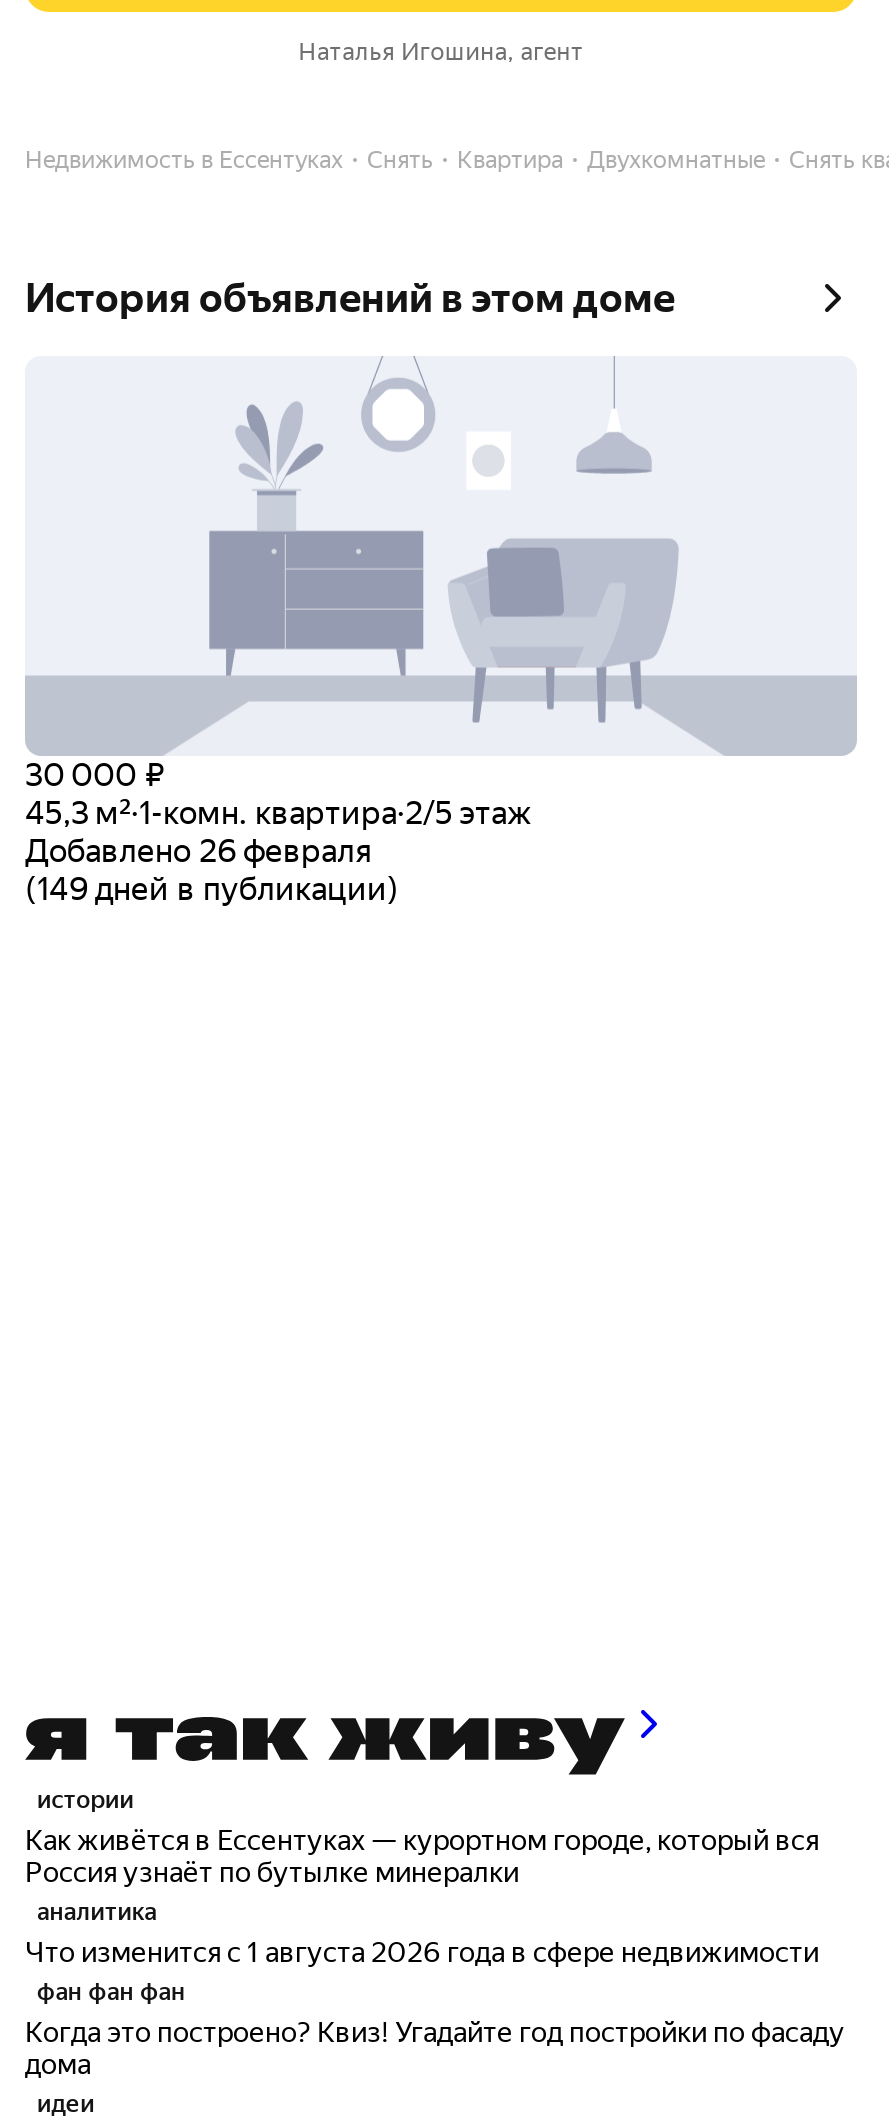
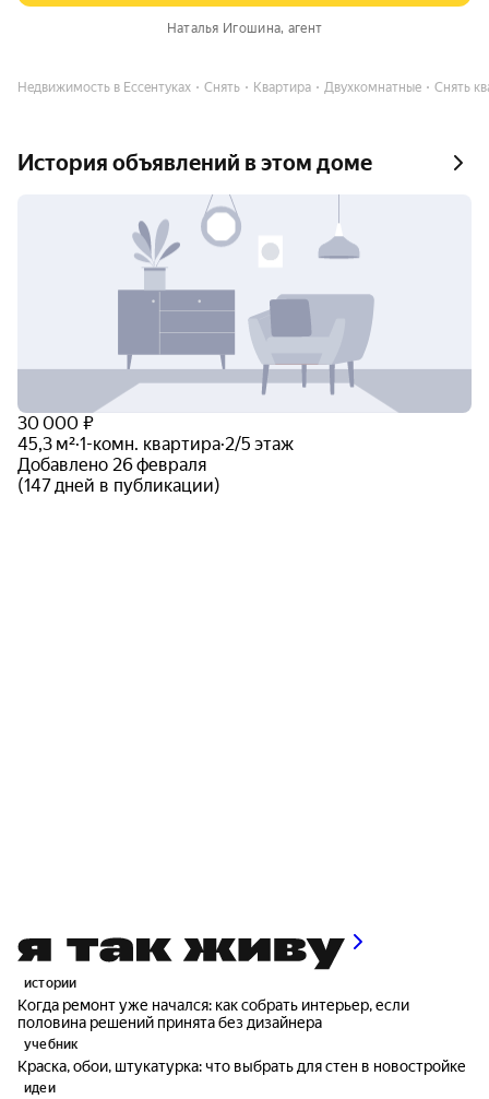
[25,870,399,908] (149 дней в публикации) -> [17,475,220,496] (147 дней в публикации)
[25,1823,845,2079] Как живётся в Ессентуках — курортном городе, который вся | Россия узнаёт по бутылке минералки | аналитика | Что изменится с 1 августа 2026 года в сфере недвижимости | фан фан фан | Когда это построено? Квиз! Угадайте год постройки по фасаду | дома -> [17,996,466,1075] Когда ремонт уже начался: как собрать интерьер, если | половина решений принята без дизайнера | учебник | Краска, обои, штукатурка: что выбрать для стен в новостройке

